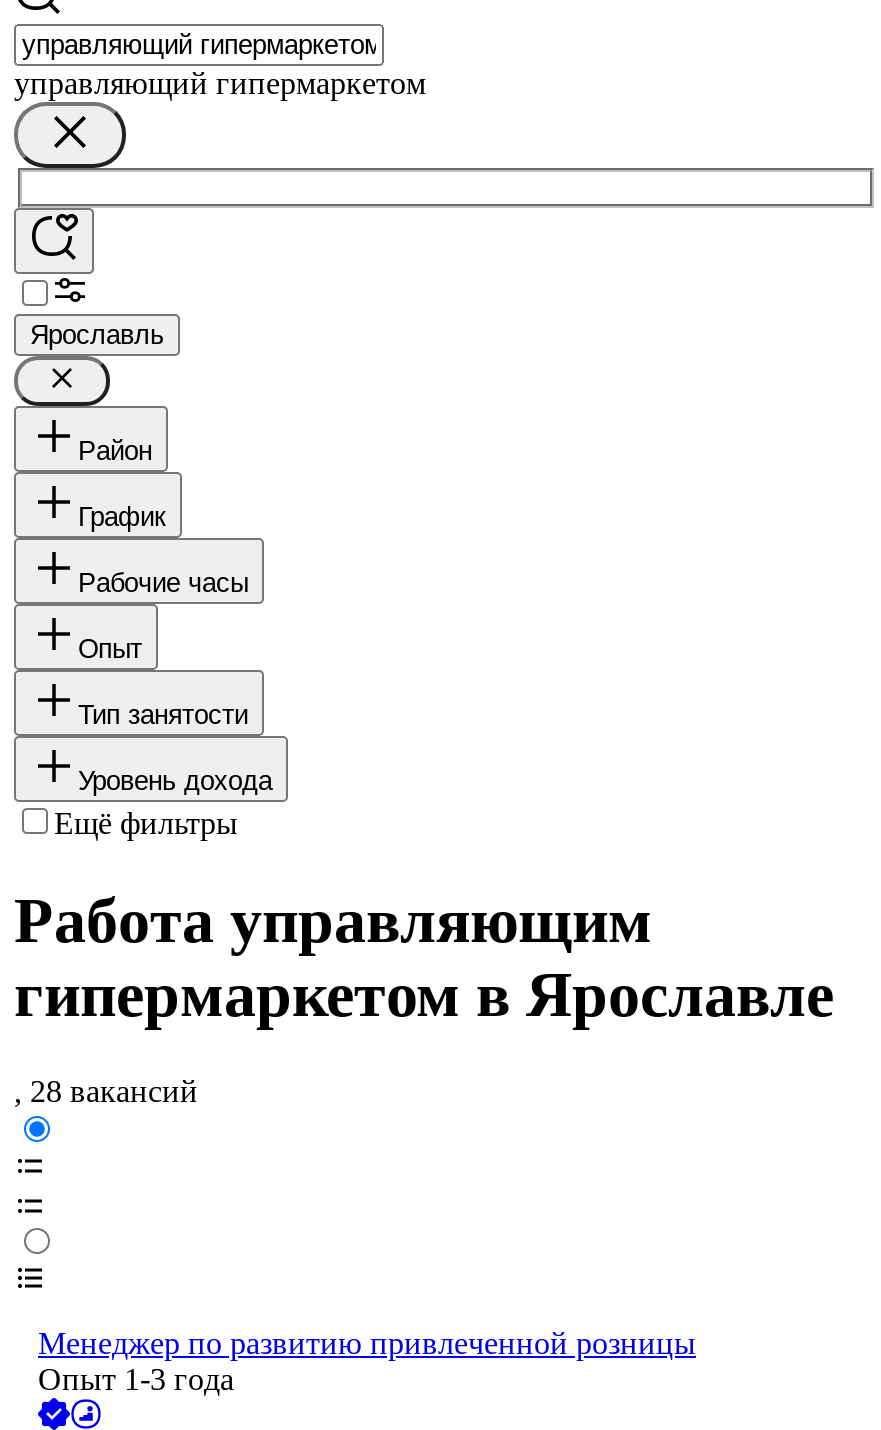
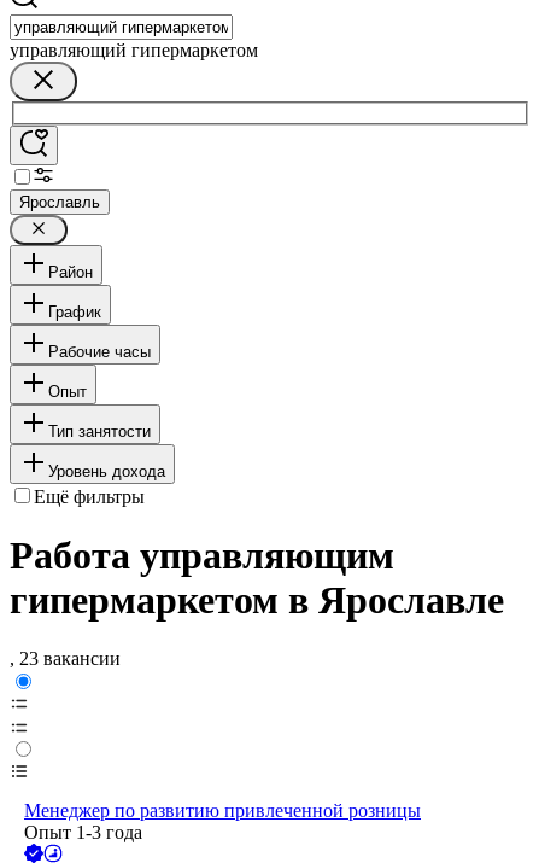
[14,1075,198,1109] , 28 вакансий -> [10,649,121,669] , 23 вакансии

